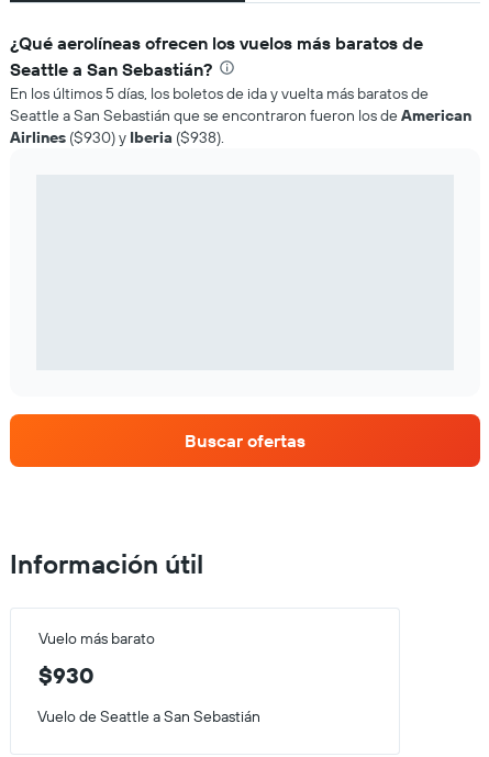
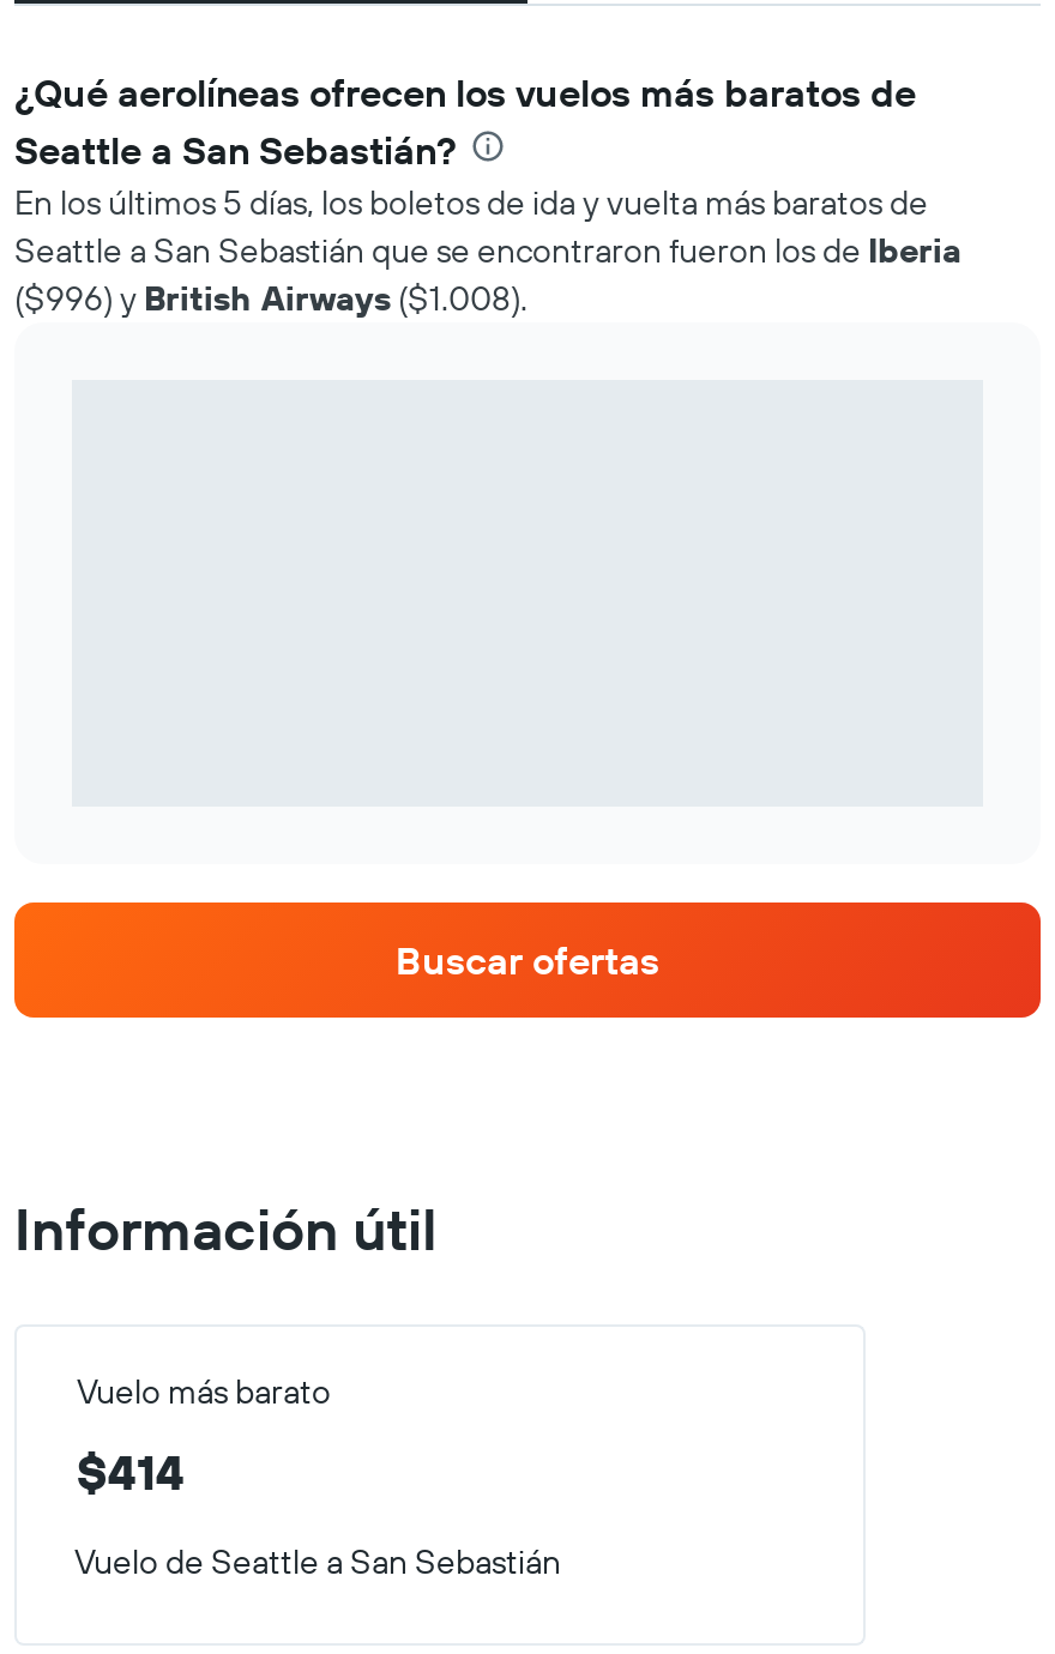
[10,105,471,147] Seattle a San Sebastián que se encontraron fueron los de American | Airlines ($930) y Iberia ($938). -> [14,229,961,320] Seattle a San Sebastián que se encontraron fueron los de Iberia | ($996) y British Airways ($1.008).
[38,661,95,689] $930 -> [77,1442,185,1502] $414

